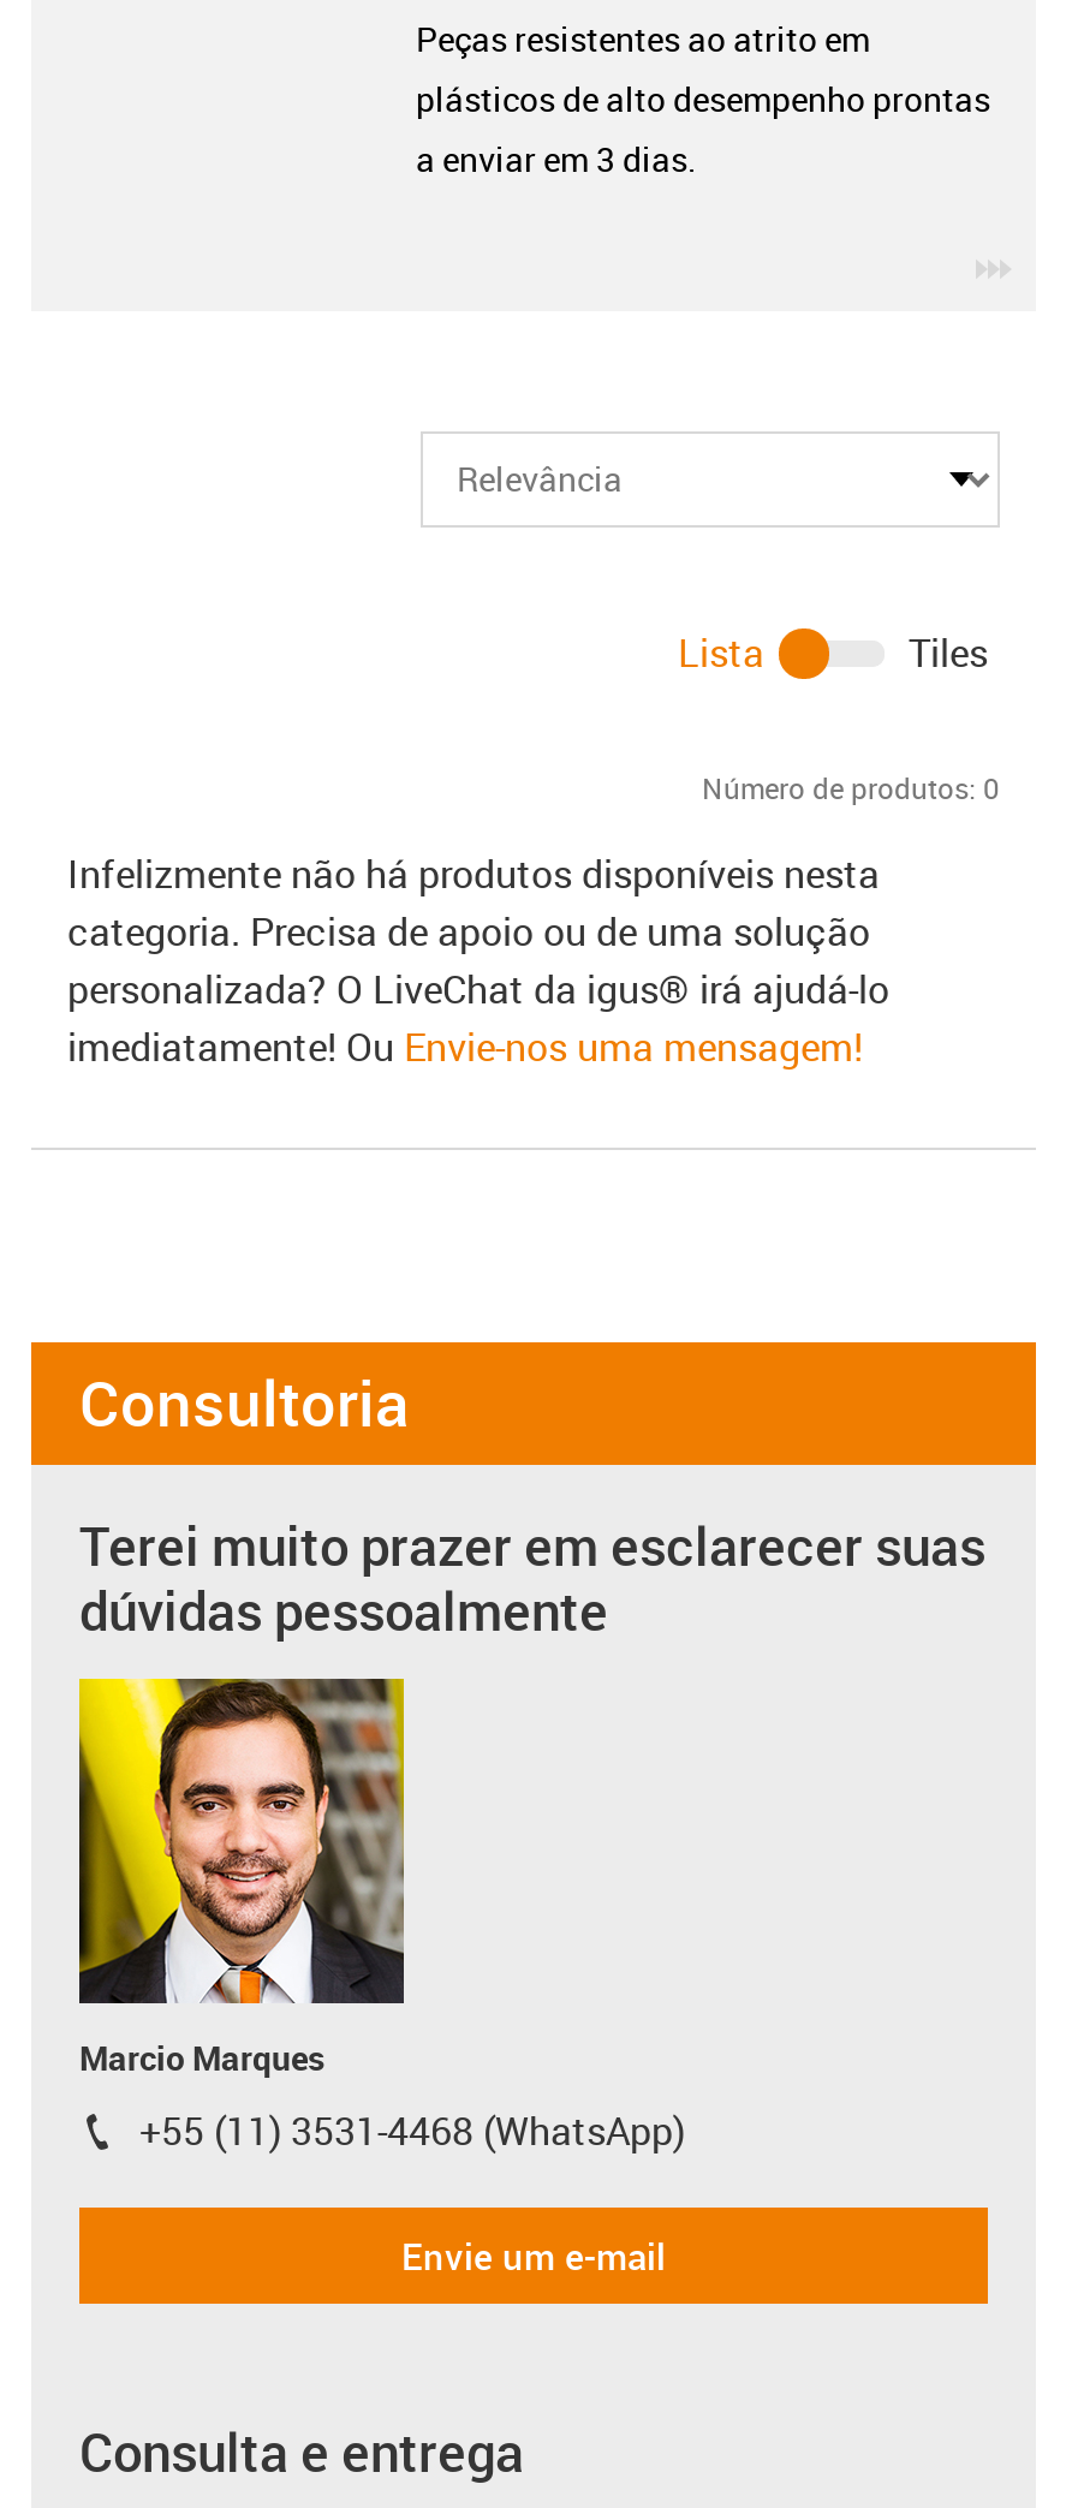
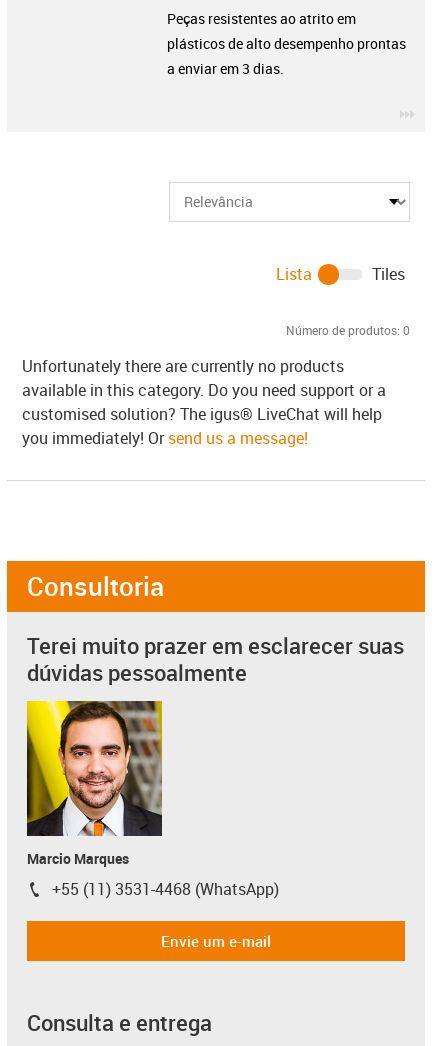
[67,846,889,1072] Infelizmente não há produtos disponíveis nesta | categoria. Precisa de apoio ou de uma solução | personalizada? O LiveChat da igus® irá ajudá-lo | imediatamente! Ou Envie-nos uma mensagem! -> [22,354,386,448] Unfortunately there are currently no products | available in this category. Do you need support or a | customised solution? The igus® LiveChat will help | you immediately! Or send us a message!

